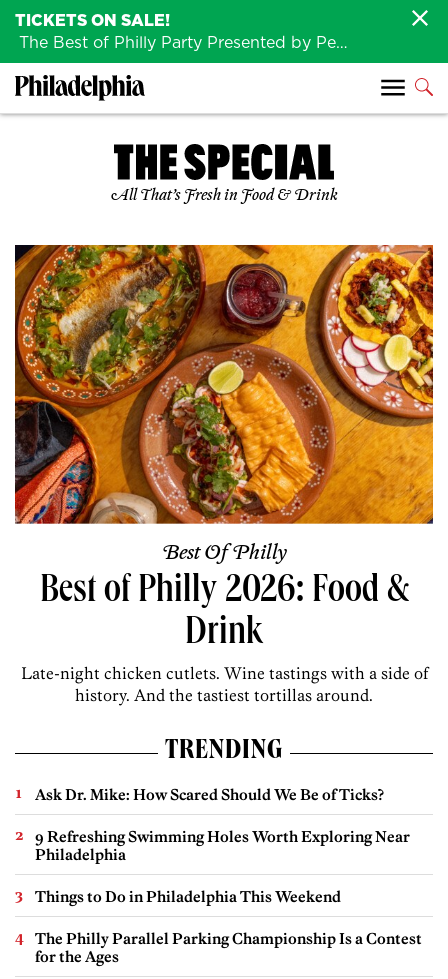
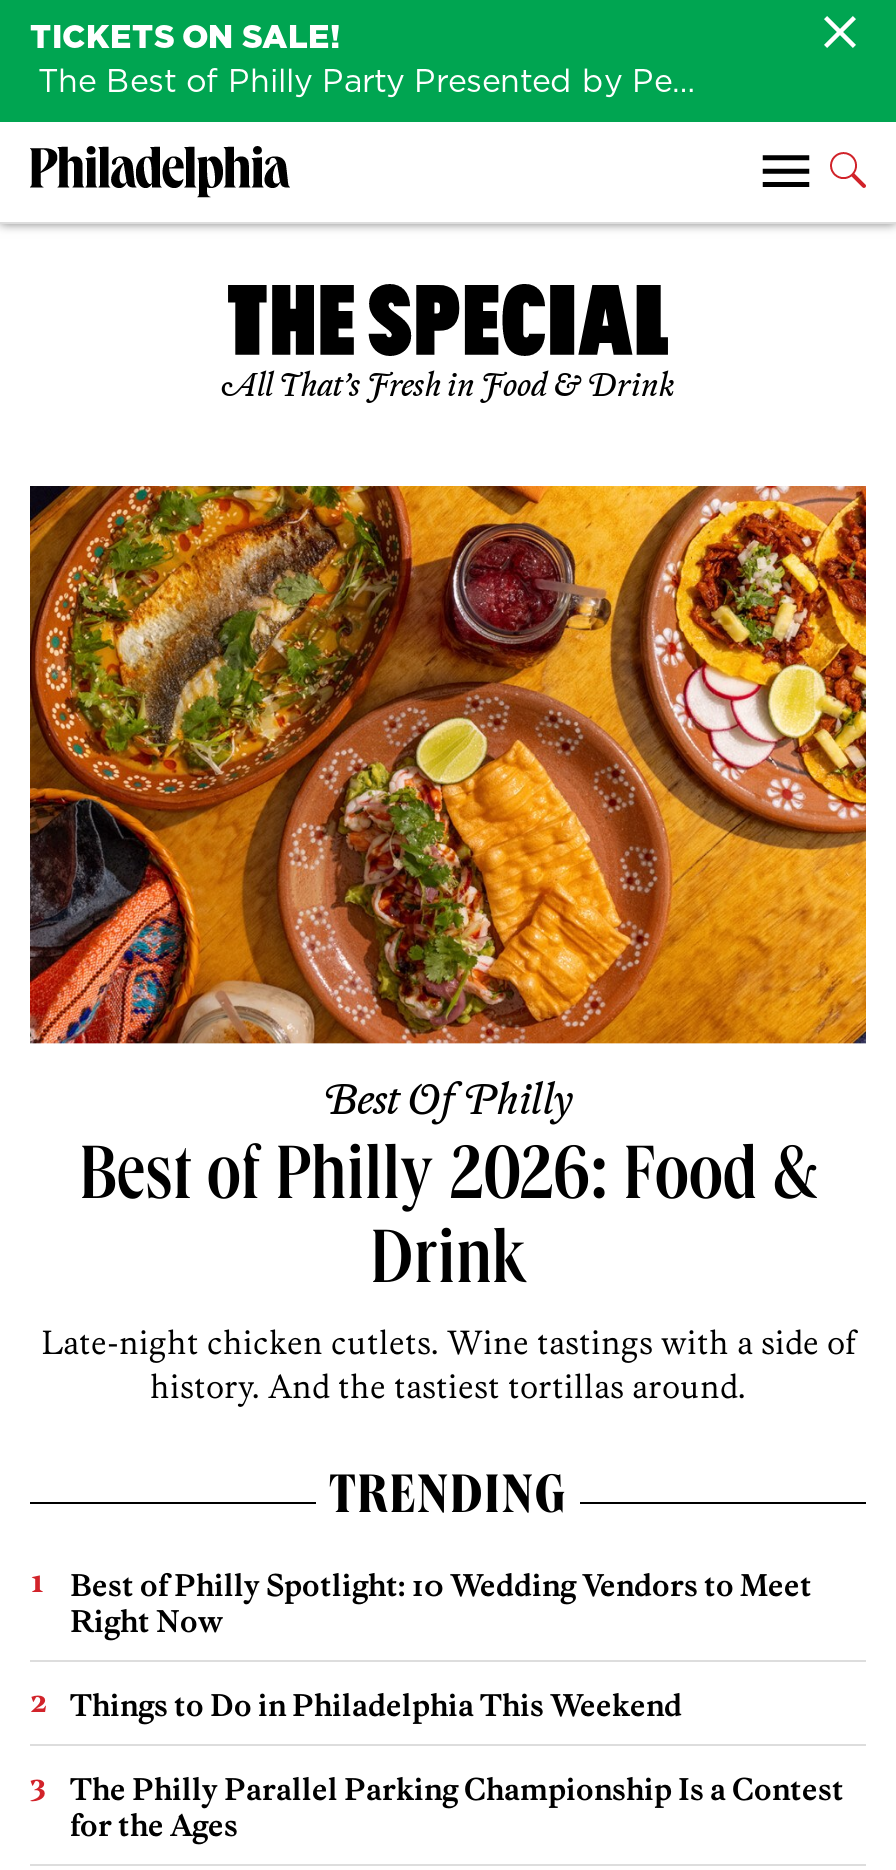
[35,785,410,864] Ask Dr. Mike: How Scared Should We Be of Ticks? | 9 Refreshing Swimming Holes Worth Exploring Near | Philadelphia -> [70,1565,812,1639] Best of Philly Spotlight: 10 Wedding Vendors to Meet | Right Now

